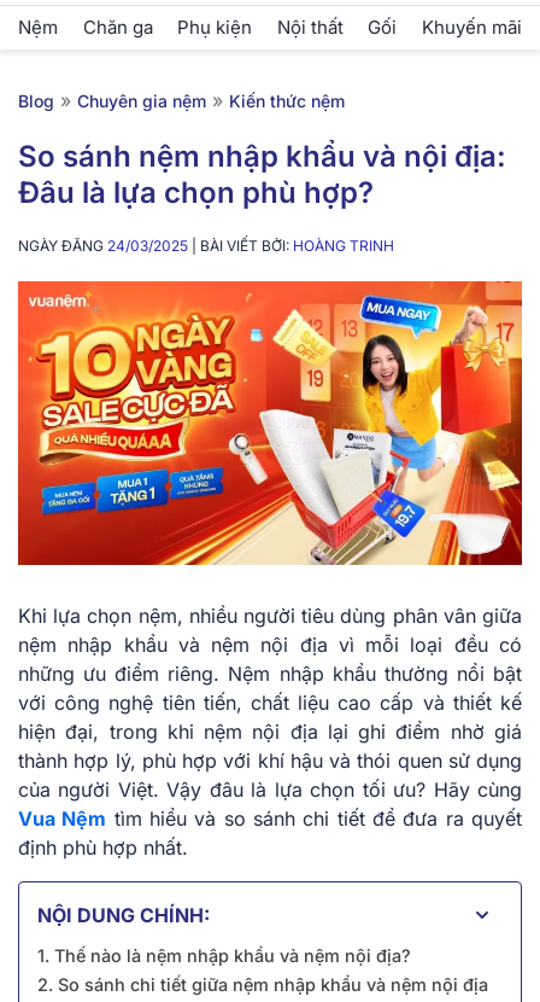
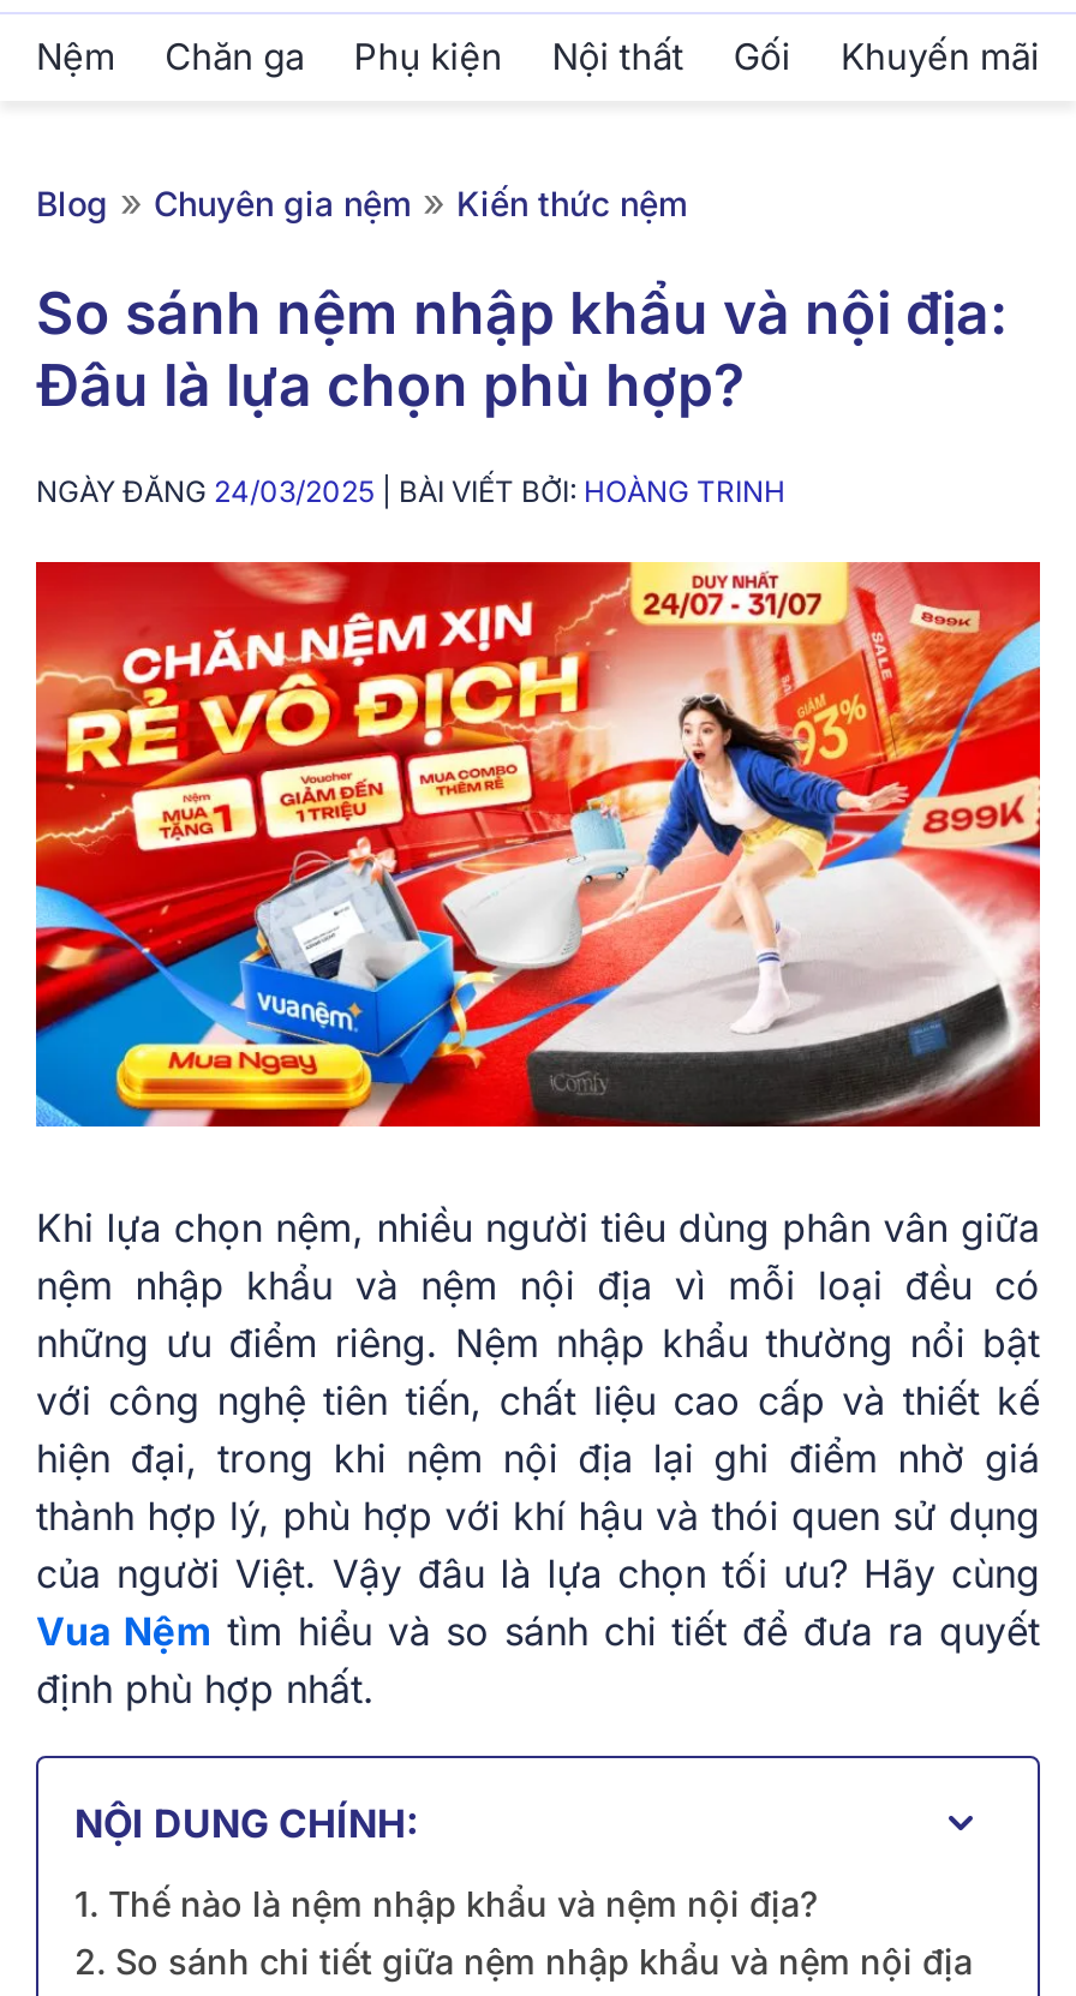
[17,280,523,566] [image] -> [34,560,1042,1129] [image]

